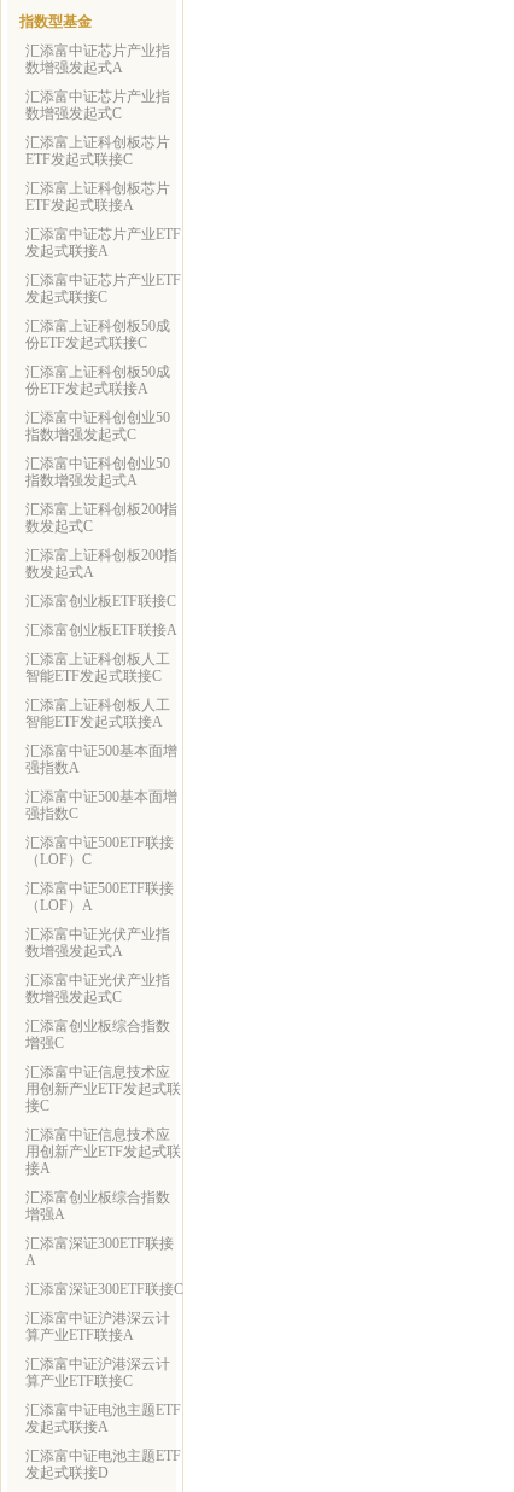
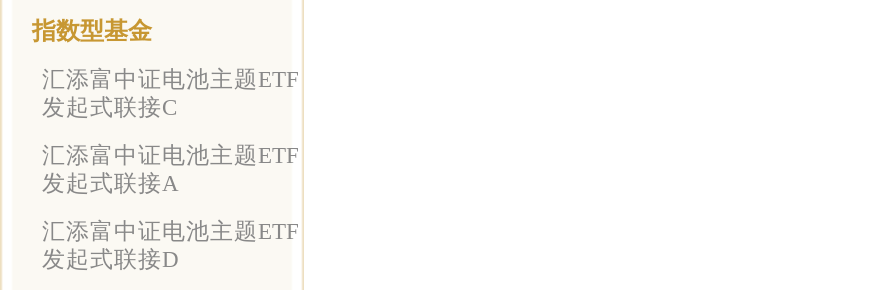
[25,43,181,287] 汇添富中证芯片产业指 | 数增强发起式A | 汇添富中证芯片产业指 | 数增强发起式C | 汇添富上证科创板芯片 | ETF发起式联接C | 汇添富上证科创板芯片 | ETF发起式联接A | 汇添富中证芯片产业ETF | 发起式联接A | 汇添富中证芯片产业ETF -> [42,67,300,91] 汇添富中证电池主题ETF
[25,319,183,1388] 汇添富上证科创板50成 | 份ETF发起式联接C | 汇添富上证科创板50成 | 份ETF发起式联接A | 汇添富中证科创创业50 | 指数增强发起式C | 汇添富中证科创创业50 | 指数增强发起式A | 汇添富上证科创板200指 | 数发起式C | 汇添富上证科创板200指 | 数发起式A | 汇添富创业板ETF联接C | 汇添富创业板ETF联接A | 汇添富上证科创板人工 | 智能ETF发起式联接C | 汇添富上证科创板人工 | 智能ETF发起式联接A | 汇添富中证500基本面增 | 强指数A | 汇添富中证500基本面增 | 强指数C | 汇添富中证500ETF联接 | （LOF）C | 汇添富中证500ETF联接 | （LOF）A | 汇添富中证光伏产业指 | 数增强发起式A | 汇添富中证光伏产业指 | 数增强发起式C | 汇添富创业板综合指数 | 增强C | 汇添富中证信息技术应 | 用创新产业ETF发起式联 | 接C | 汇添富中证信息技术应 | 用创新产业ETF发起式联 | 接A | 汇添富创业板综合指数 | 增强A | 汇添富深证300ETF联接 | A | 汇添富深证300ETF联接C | 汇添富中证沪港深云计 | 算产业ETF联接A | 汇添富中证沪港深云计 | 算产业ETF联接C -> none

